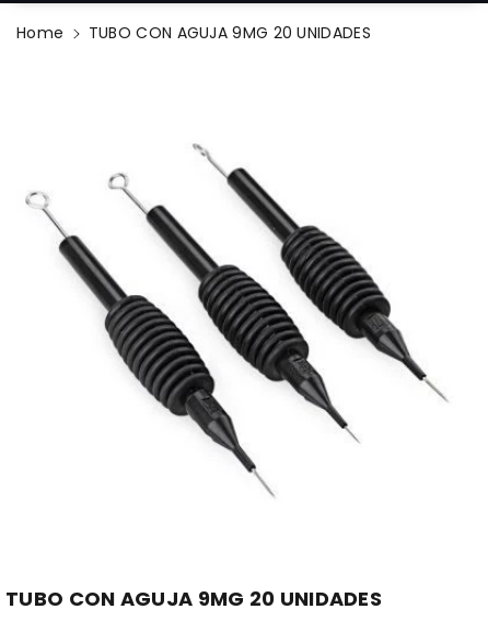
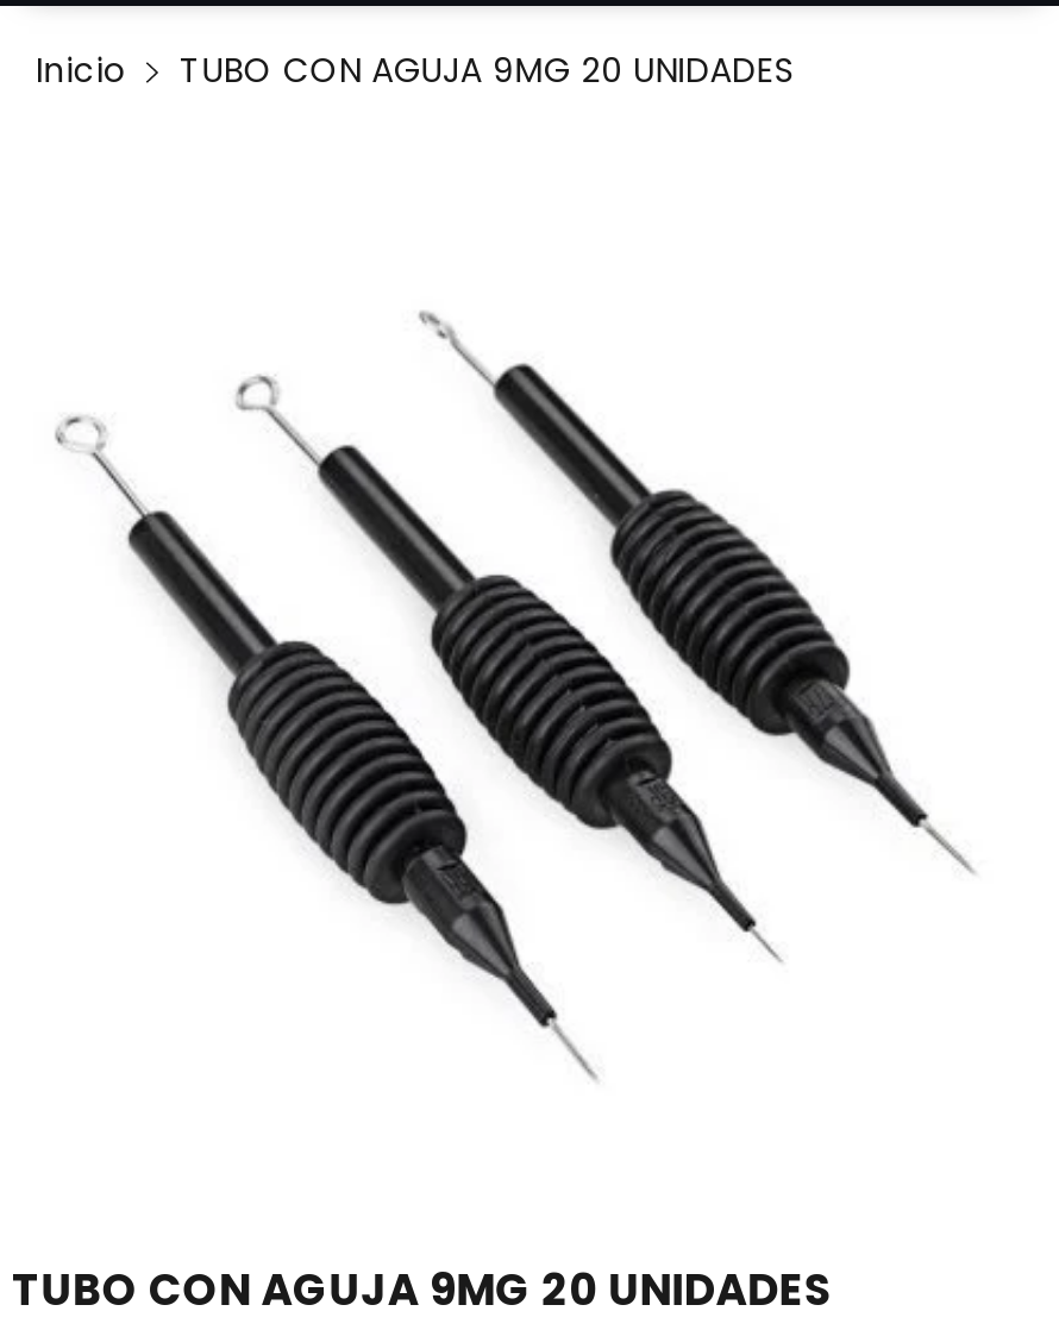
[16,22,64,44] Home -> [36,46,126,94] Inicio

